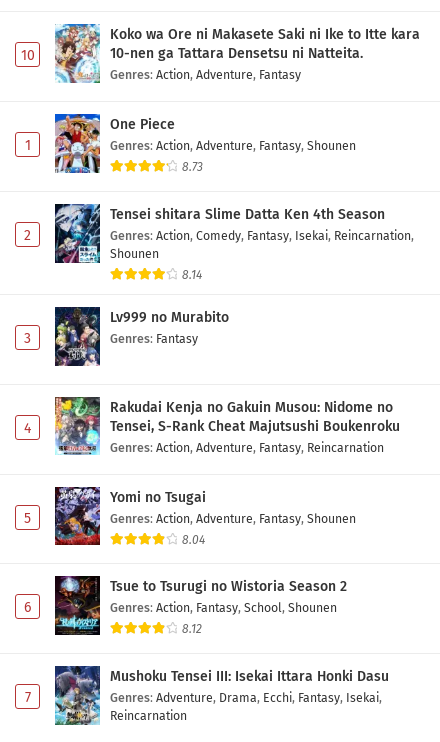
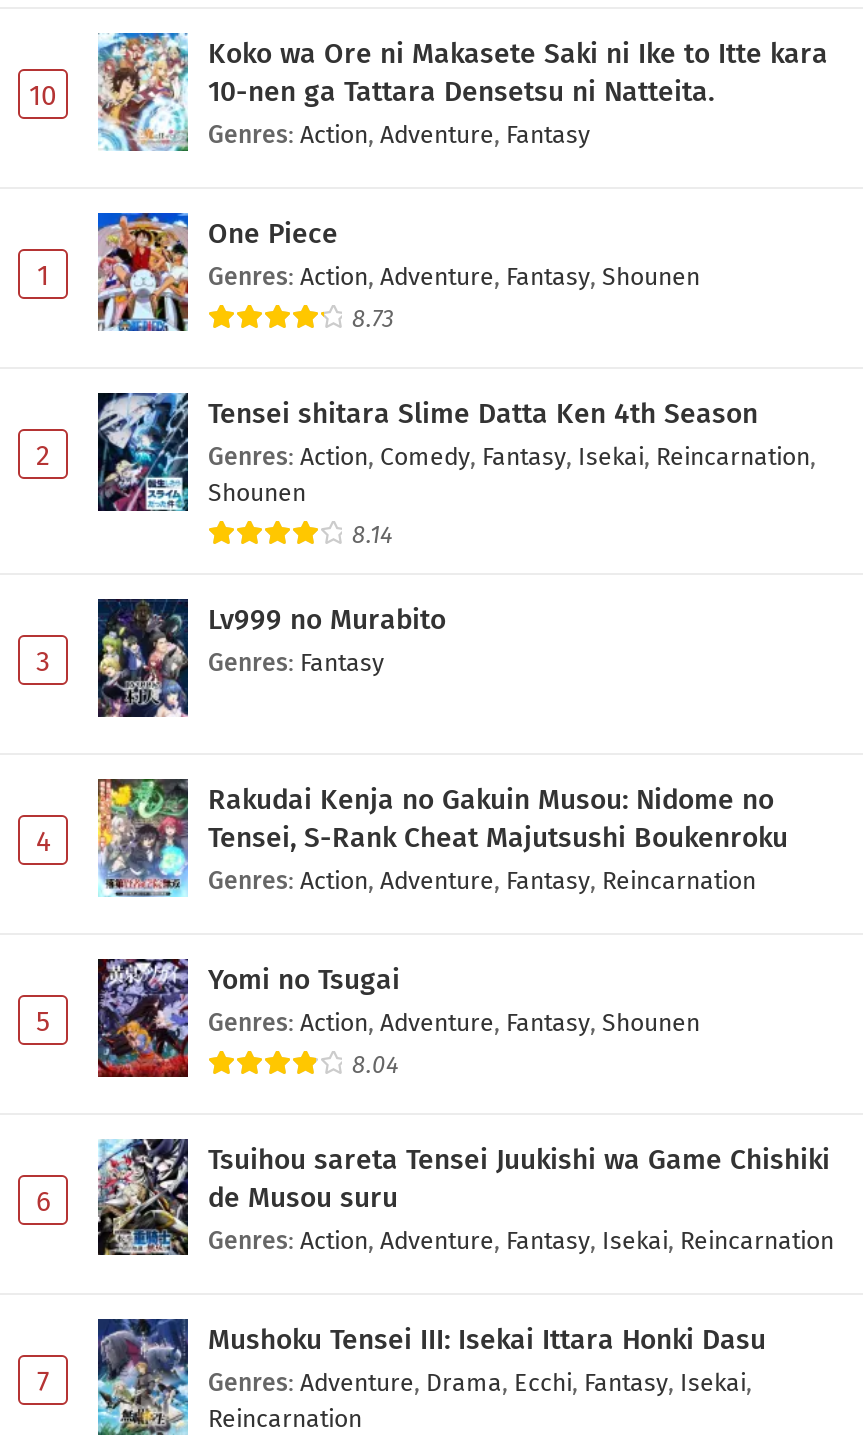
[54,575,347,636] [image] | Tsue to Tsurugi no Wistoria Season 2 | Genres: Action, Fantasy, School, Shounen | 8.12 -> [96,1137,834,1257] [image] | Tsuihou sareta Tensei Juukishi wa Game Chishiki | de Musou suru | Genres: Action, Adventure, Fantasy, Isekai, Reincarnation

